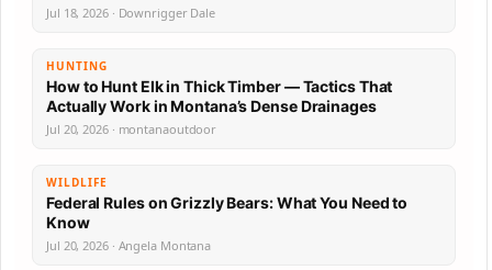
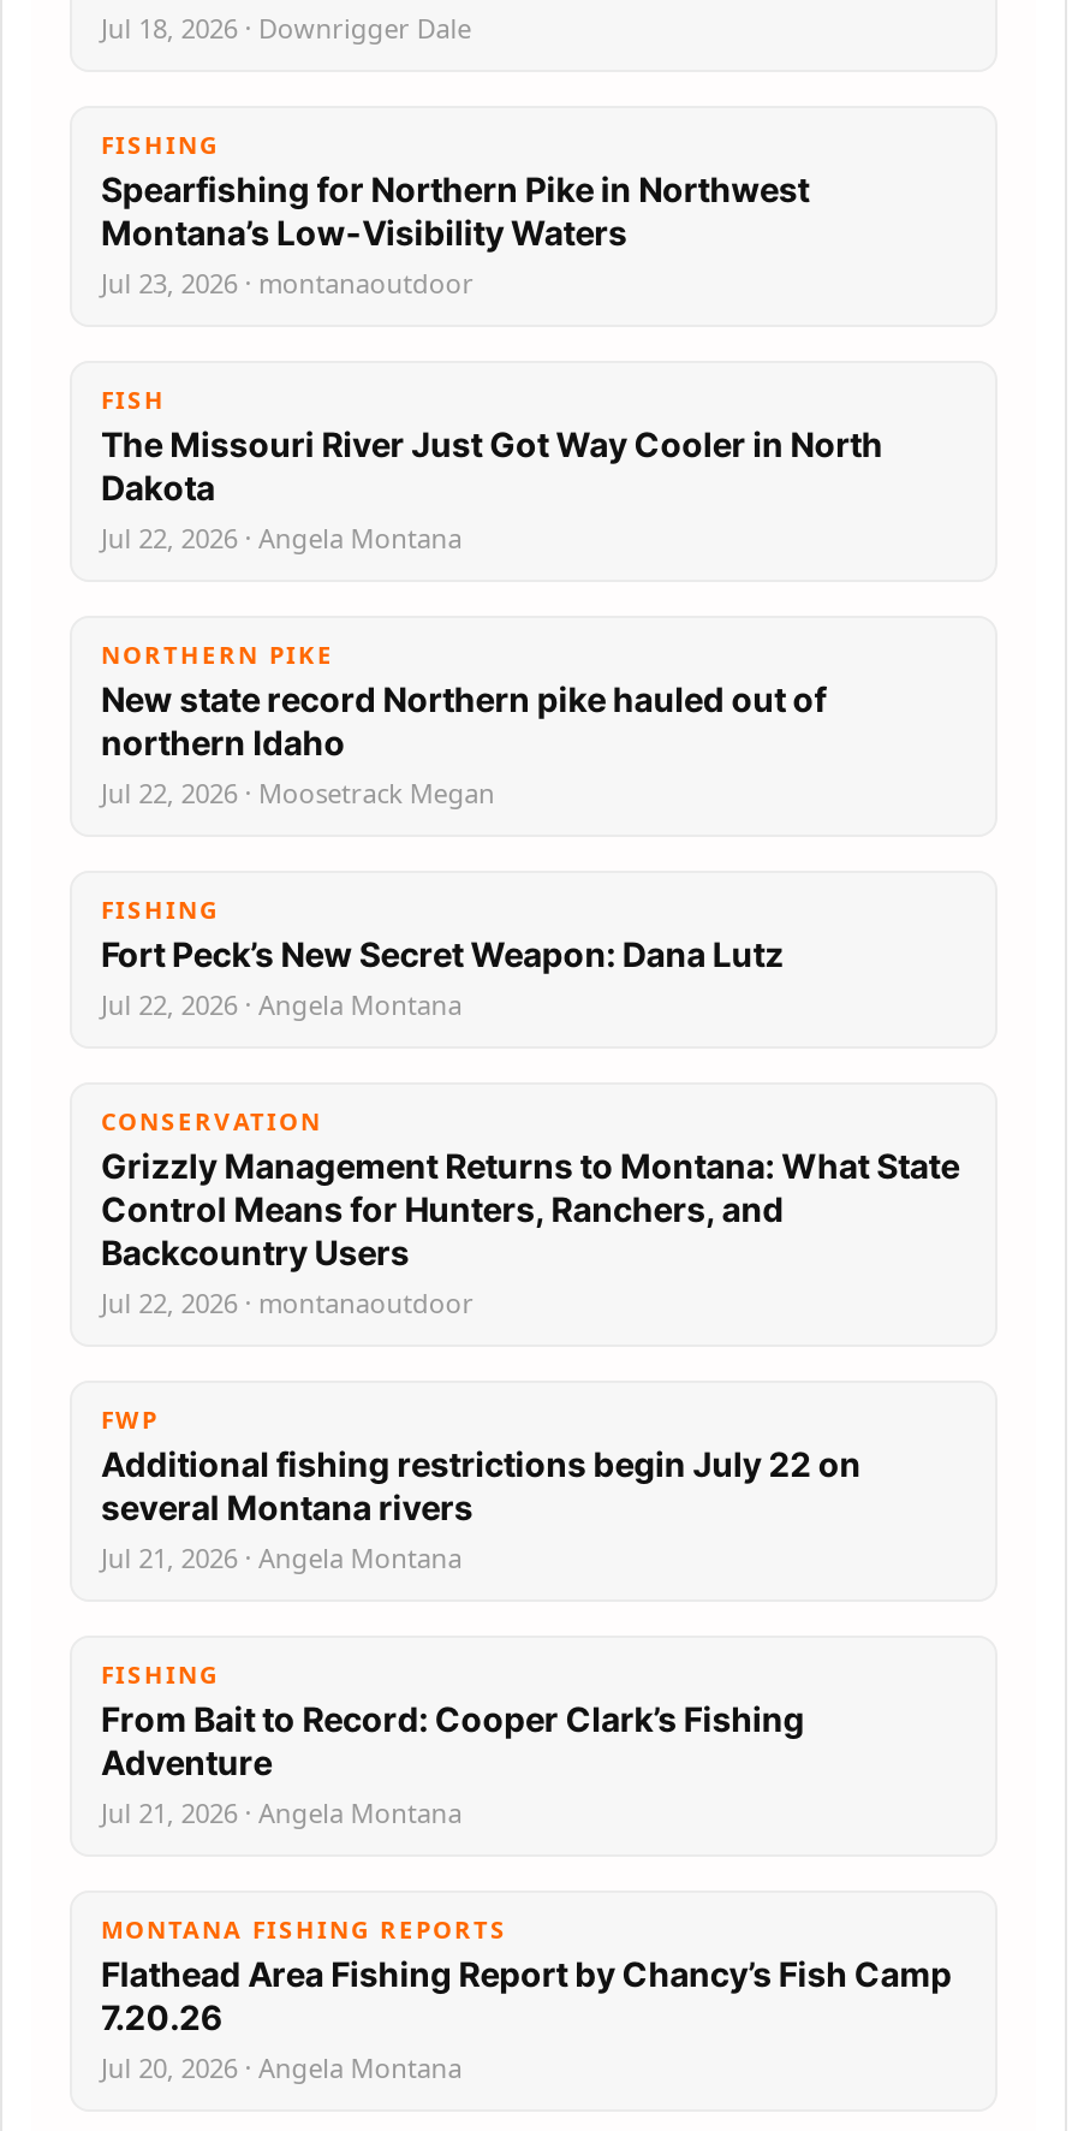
[46,58,408,231] HUNTING | How to Hunt Elk in Thick Timber — Tactics That | Actually Work in Montana’s Dense Drainages | Jul 20, 2026 · montanaoutdoor | WILDLIFE | Federal Rules on Grizzly Bears: What You Need to | Know -> [101,127,959,2037] FISHING | Spearfishing for Northern Pike in Northwest | Montana’s Low-Visibility Waters | Jul 23, 2026 · montanaoutdoor | FISH | The Missouri River Just Got Way Cooler in North | Dakota | Jul 22, 2026 · Angela Montana | NORTHERN PIKE | New state record Northern pike hauled out of | northern Idaho | Jul 22, 2026 · Moosetrack Megan | FISHING | Fort Peck’s New Secret Weapon: Dana Lutz | Jul 22, 2026 · Angela Montana | CONSERVATION | Grizzly Management Returns to Montana: What State | Control Means for Hunters, Ranchers, and | Backcountry Users | Jul 22, 2026 · montanaoutdoor | FWP | Additional fishing restrictions begin July 22 on | several Montana rivers | Jul 21, 2026 · Angela Montana | FISHING | From Bait to Record: Cooper Clark’s Fishing | Adventure | Jul 21, 2026 · Angela Montana | MONTANA FISHING REPORTS | Flathead Area Fishing Report by Chancy’s Fish Camp | 7.20.26

